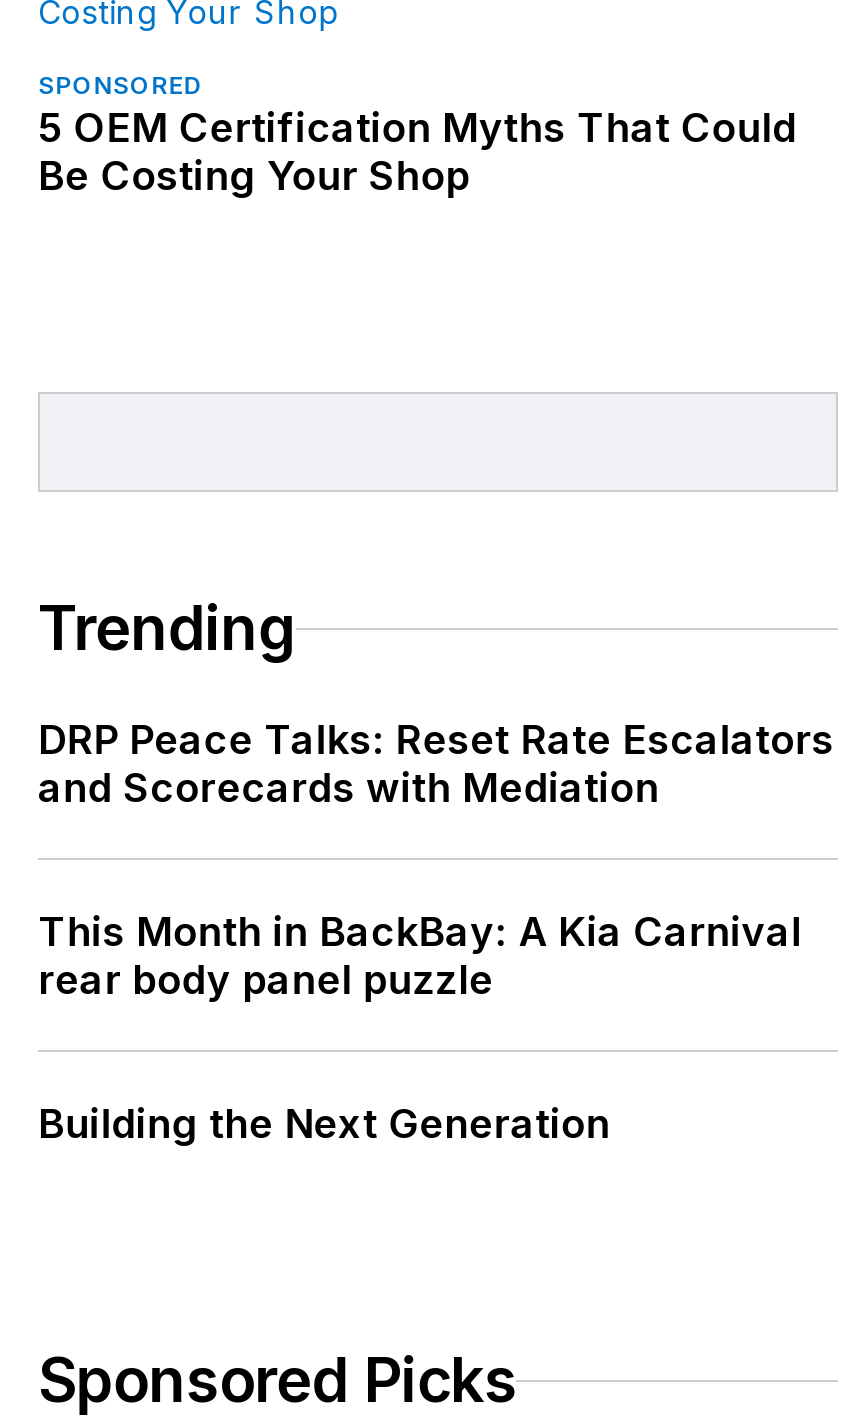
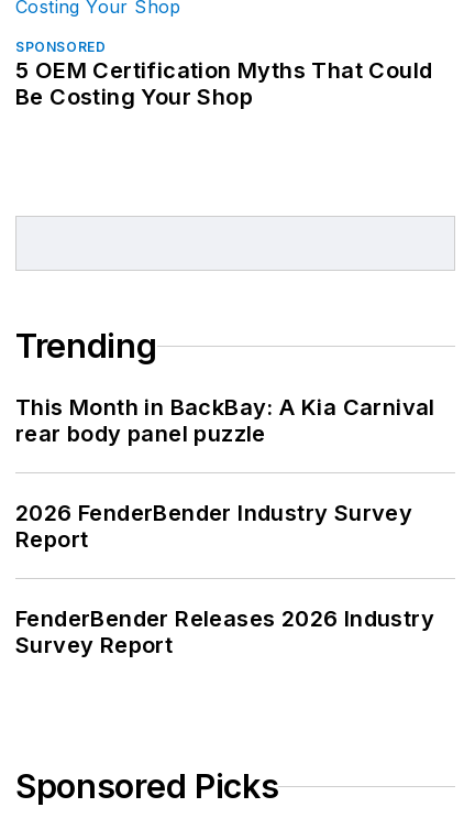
[38,716,834,812] DRP Peace Talks: Reset Rate Escalators | and Scorecards with Mediation -> none
moved [38,908,802,1004] -> [15,394,435,447]: This Month in BackBay: A Kia Carnival | rear body panel puzzle
[38,1100,610,1148] Building the Next Generation -> [15,500,434,658] 2026 FenderBender Industry Survey | Report | FenderBender Releases 2026 Industry | Survey Report

